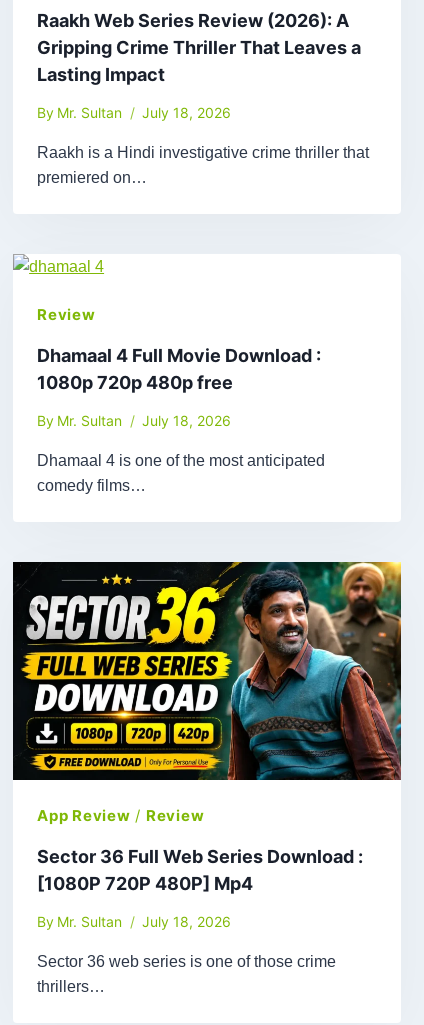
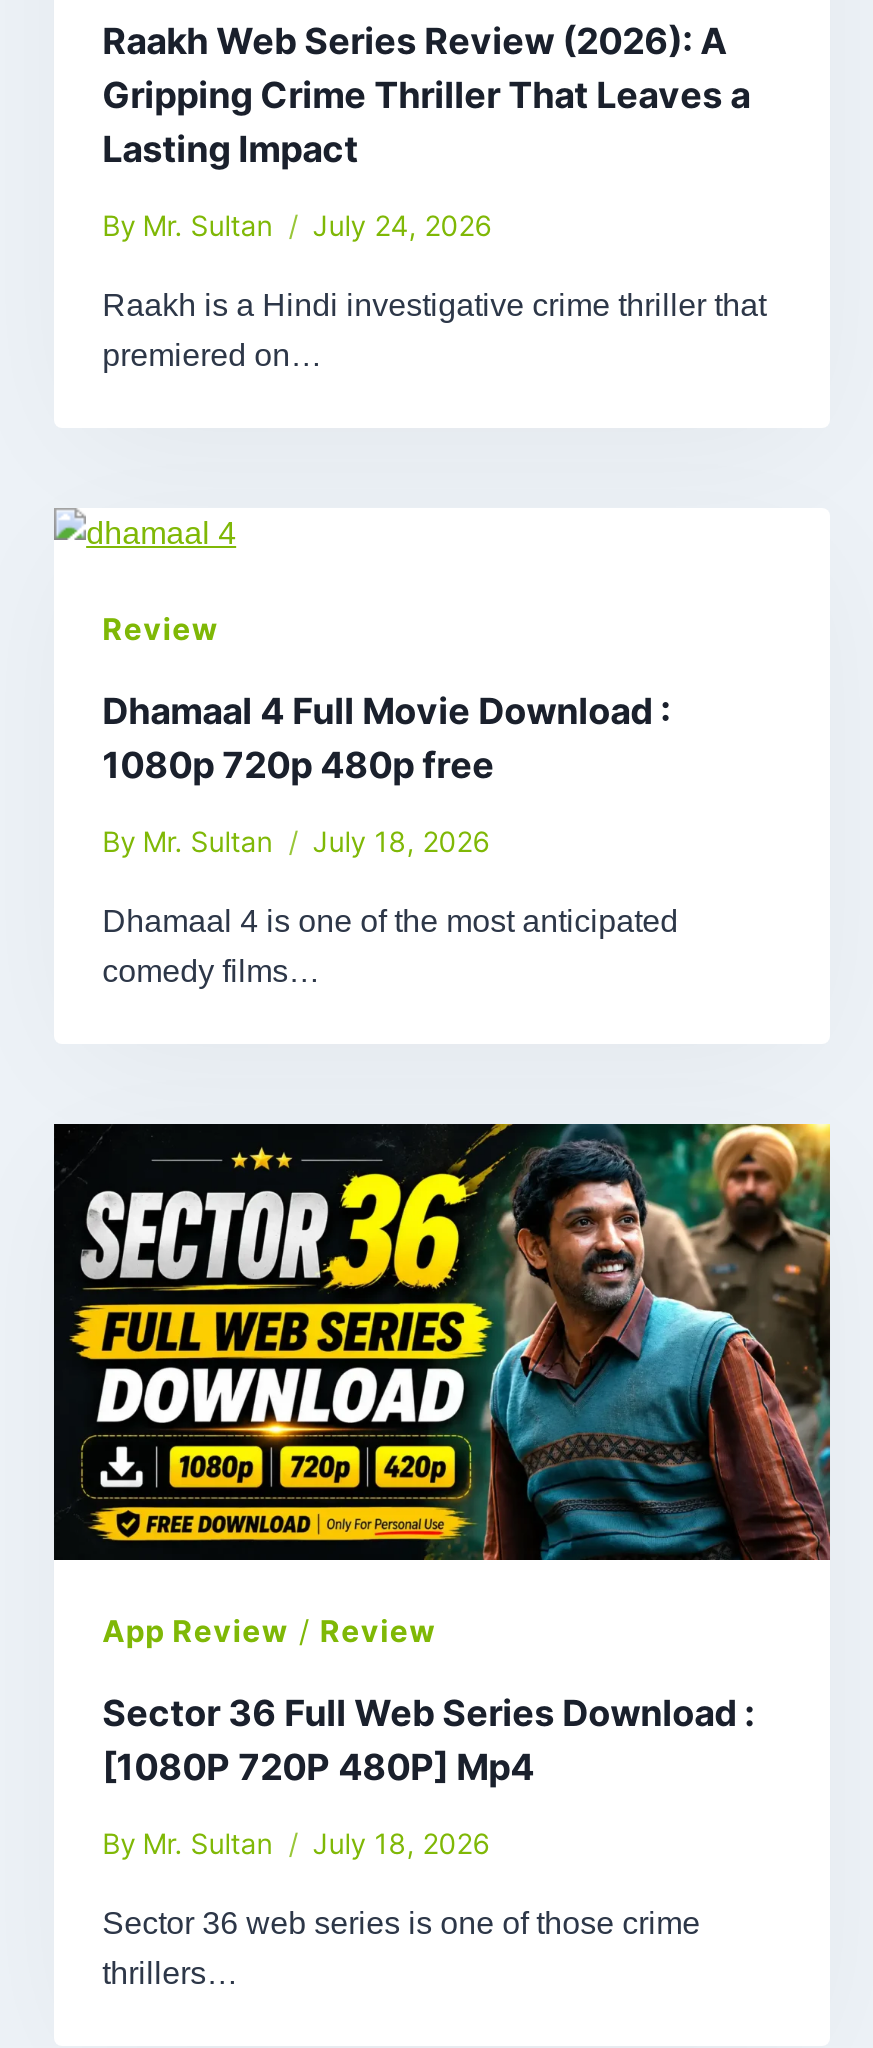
[37,104,231,121] By Mr. Sultan July 18, 2026 -> [102,208,493,242] By Mr. Sultan July 24, 2026

